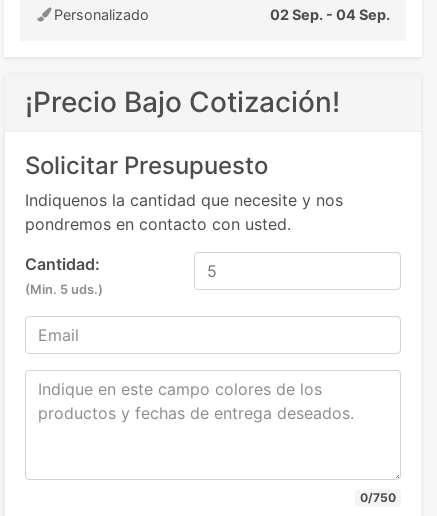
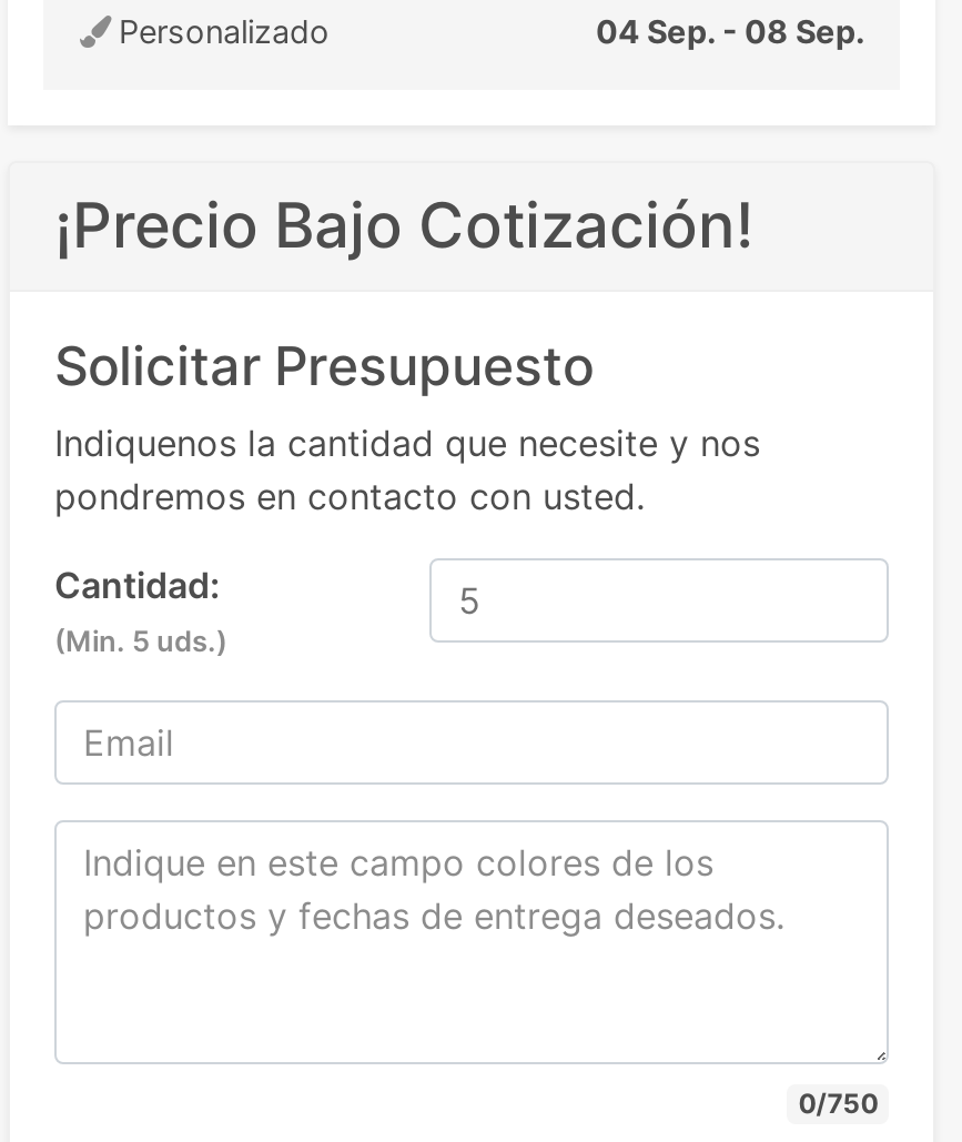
[270,6,390,23] 02 Sep. - 04 Sep. -> [596,12,864,50] 04 Sep. - 08 Sep.

